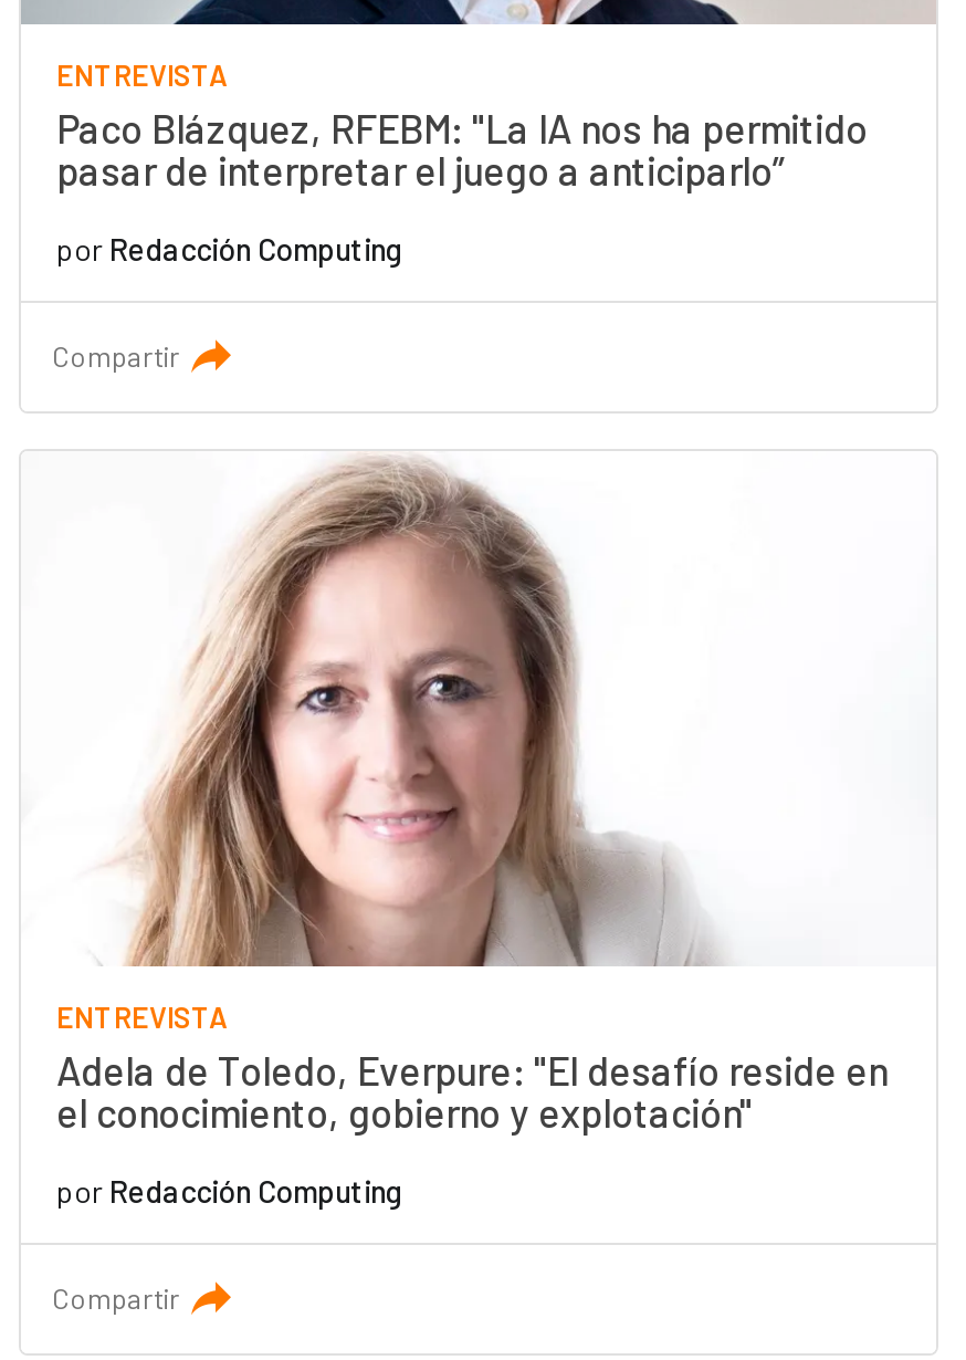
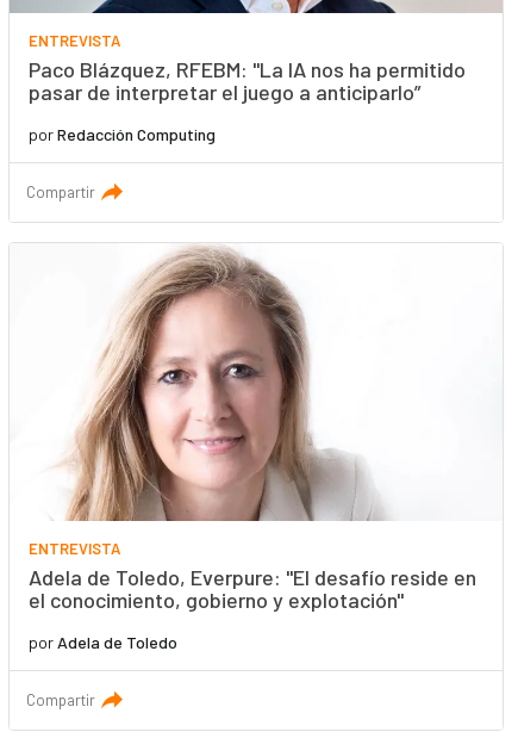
[56,1171,403,1209] por Redacción Computing -> [29,632,177,652] por Adela de Toledo

